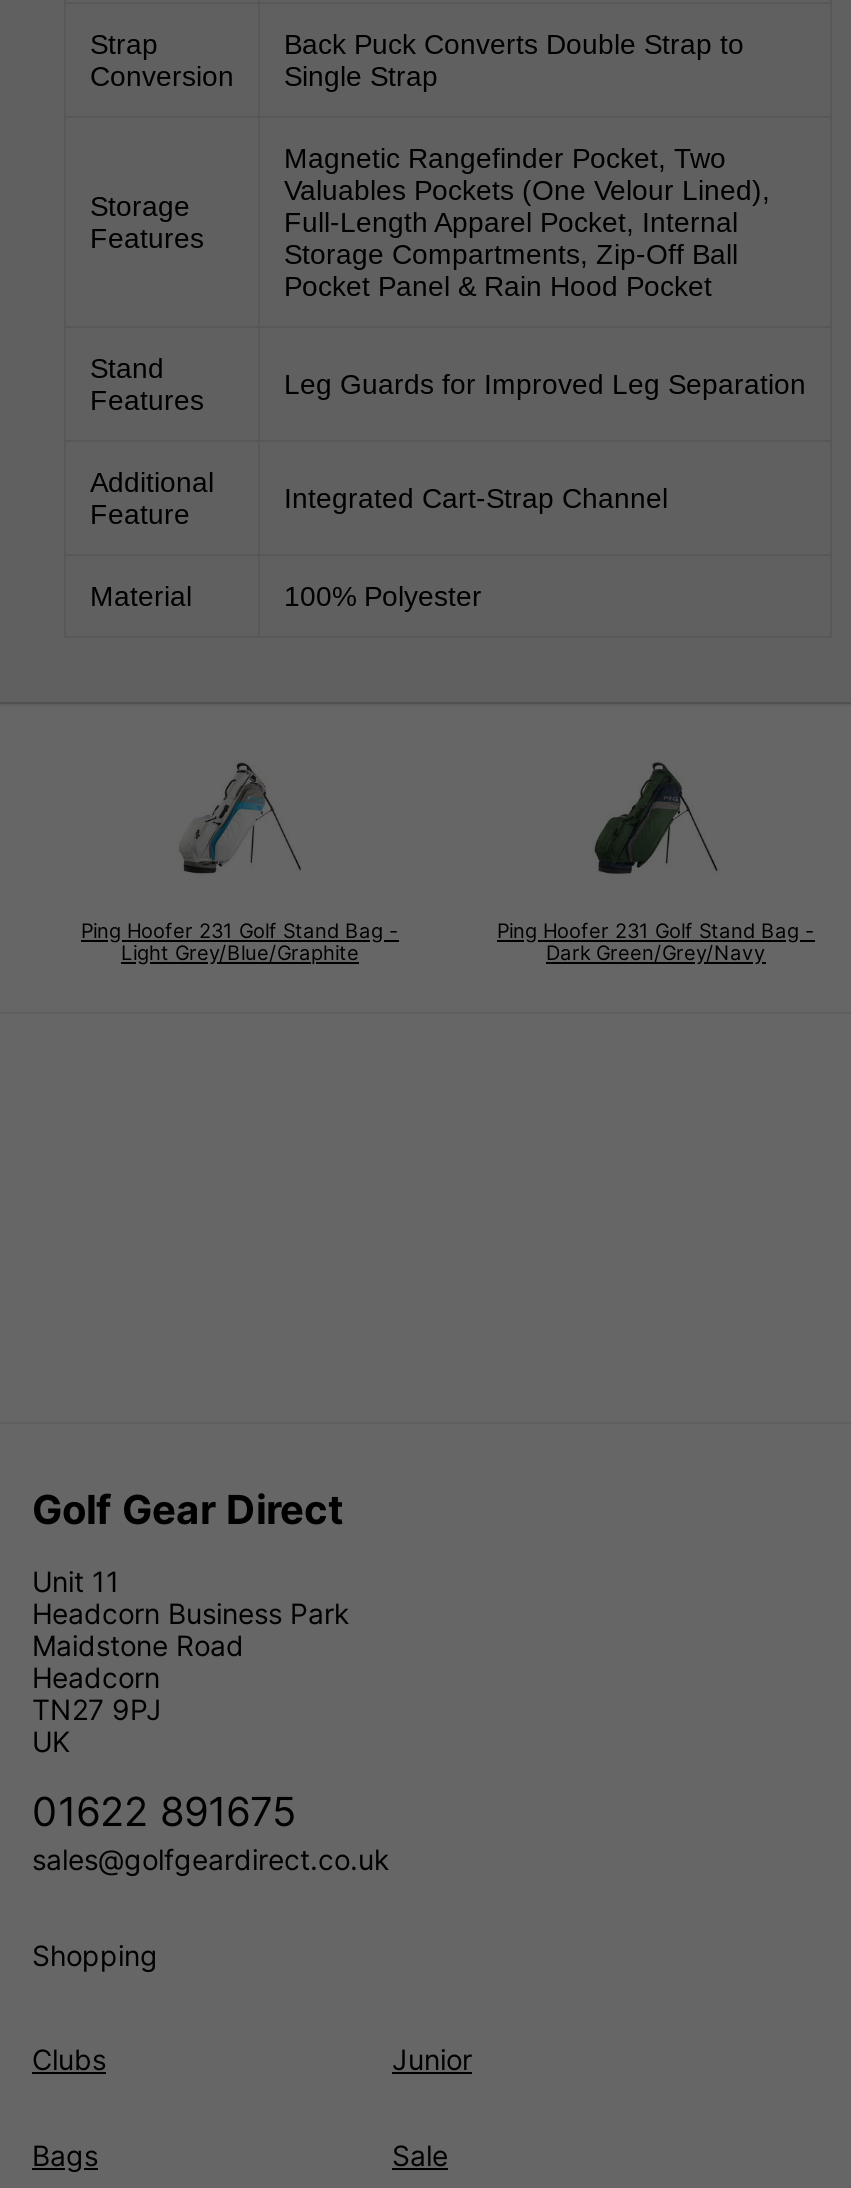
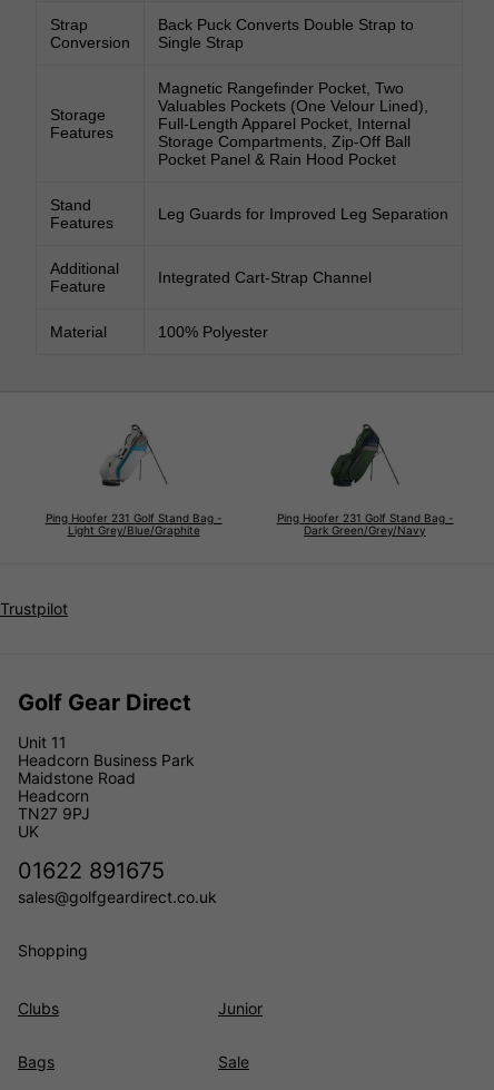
none -> [0,599,68,618] Trustpilot

